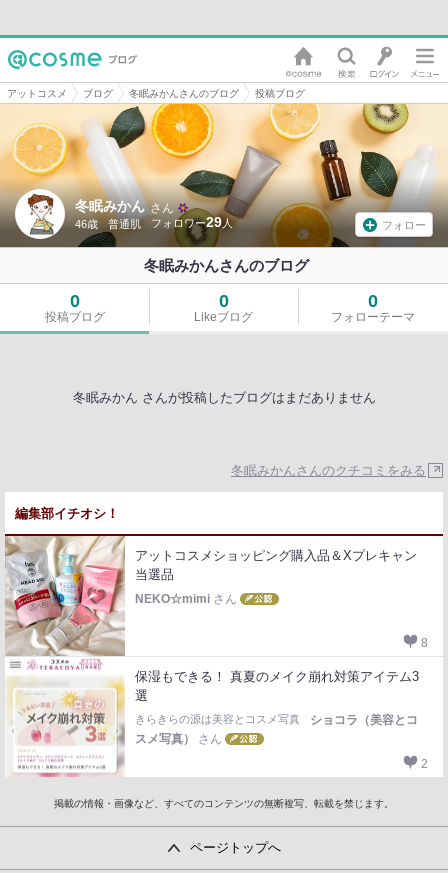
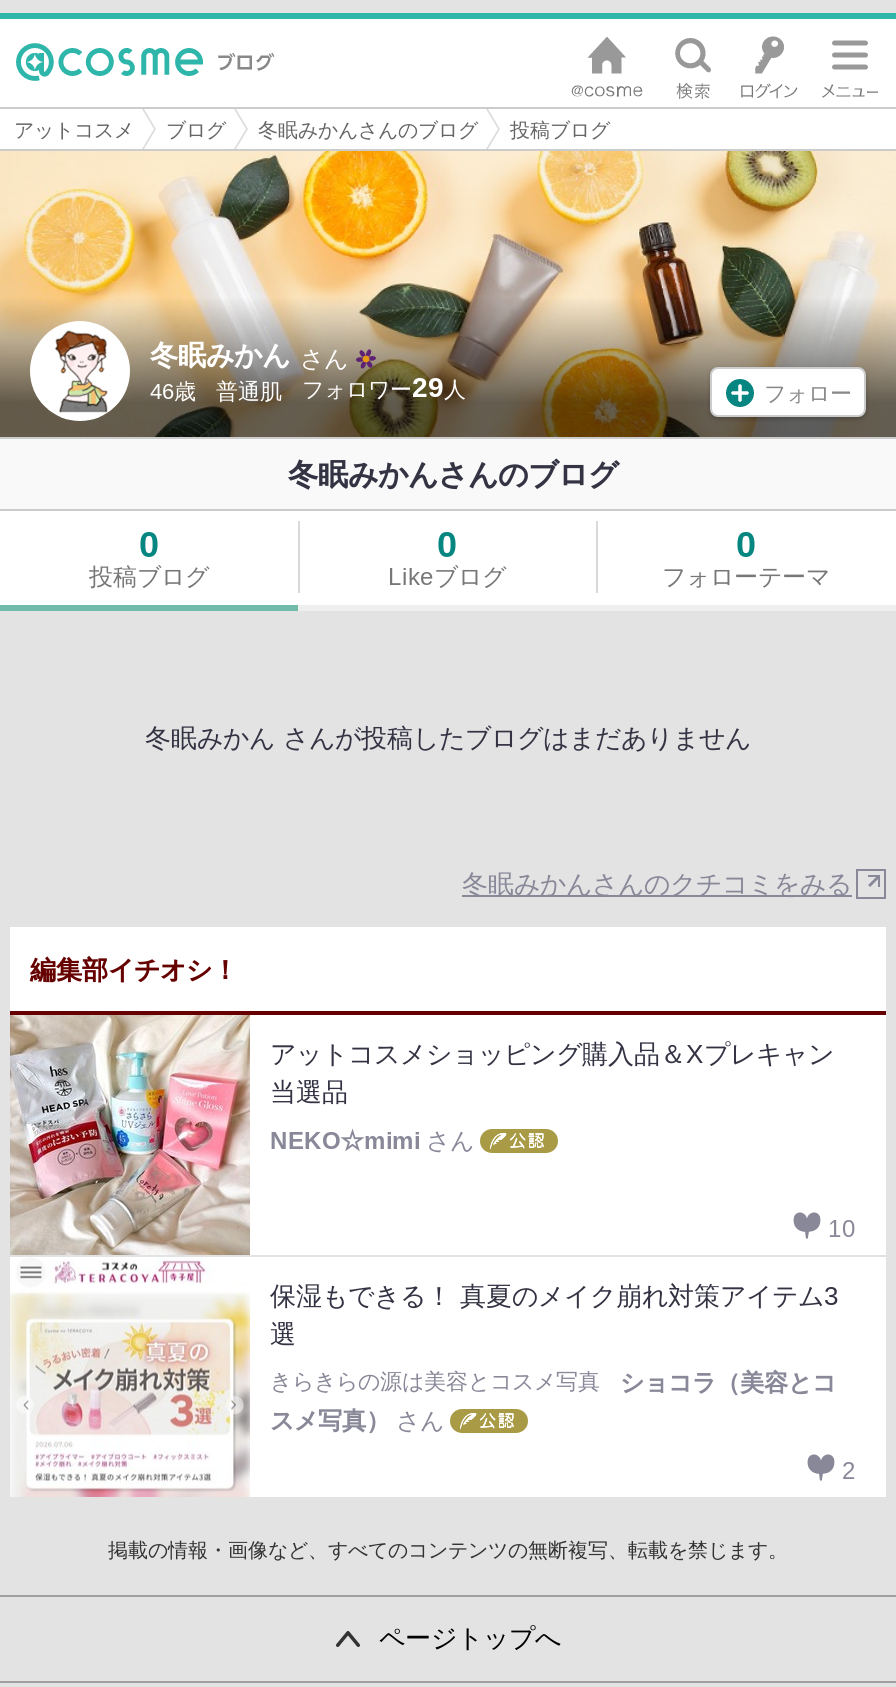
[421,636,428,650] 8 -> [828,1216,856,1244] 10

